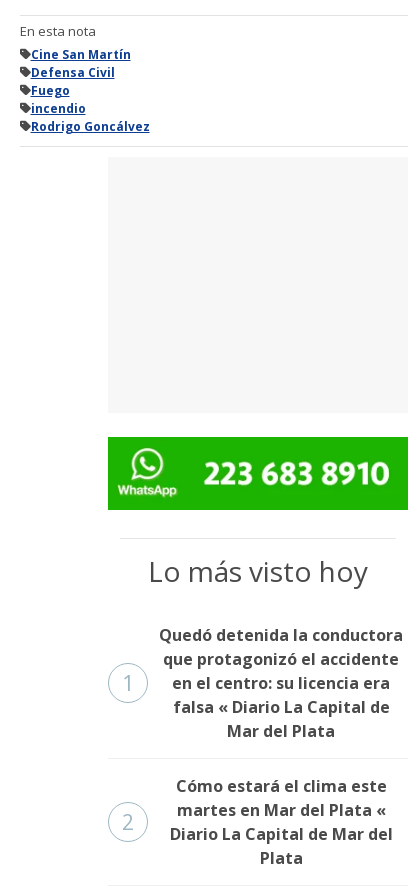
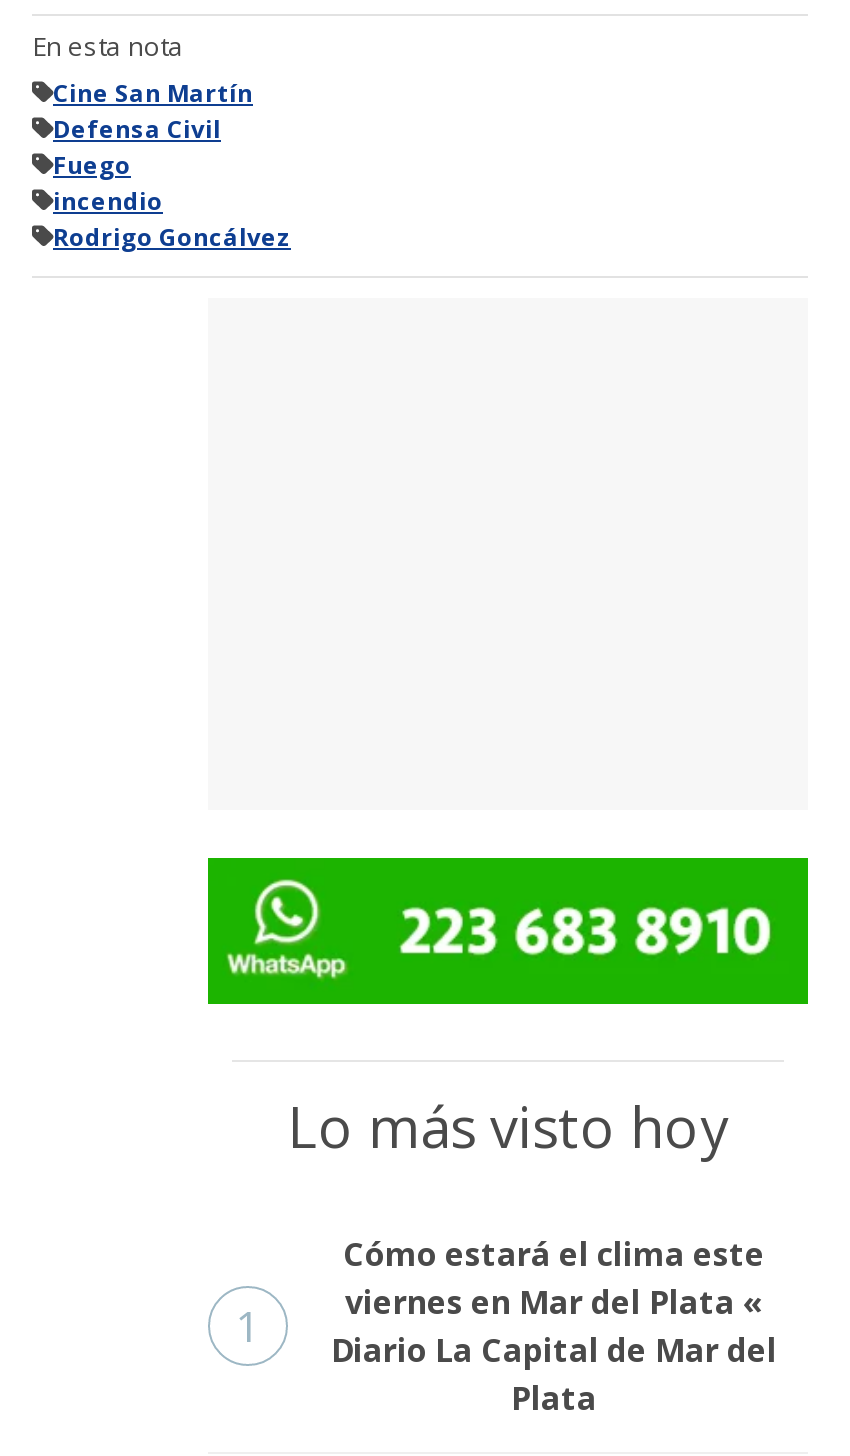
[122,624,403,836] Quedó detenida la conductora | que protagonizó el accidente | en el centro: su licencia era | falsa « Diario La Capital de | Mar del Plata | 2 -> none
[176,799,385,821] martes en Mar del Plata « -> [345,1279,763,1323] viernes en Mar del Plata «

